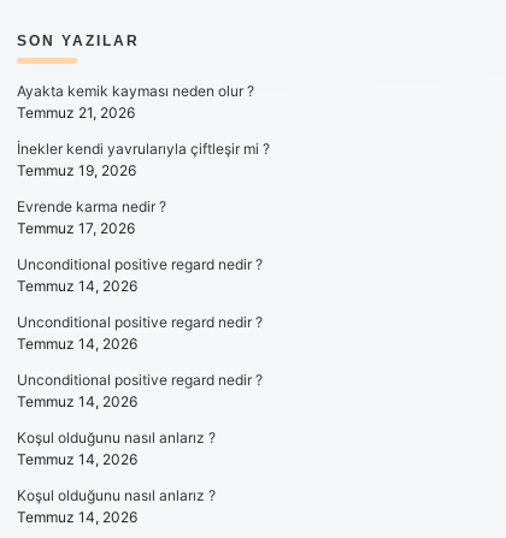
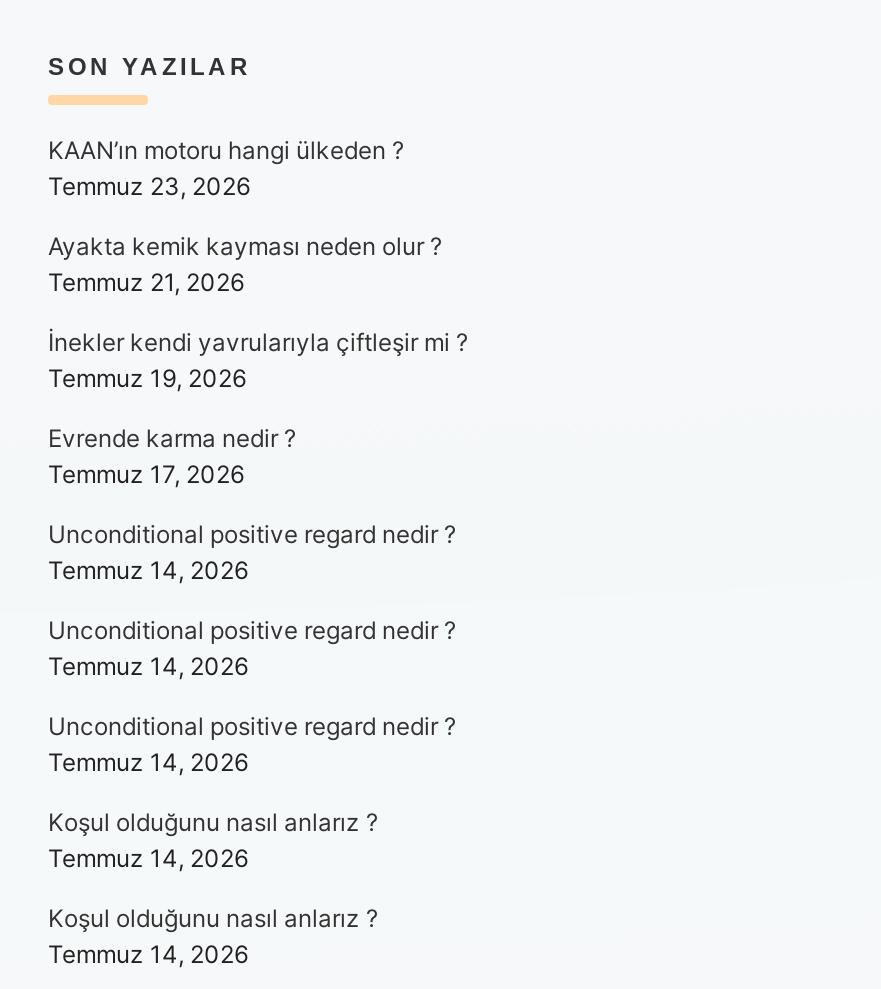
none -> [48,135,404,201] KAAN’ın motoru hangi ülkeden ? | Temmuz 23, 2026

